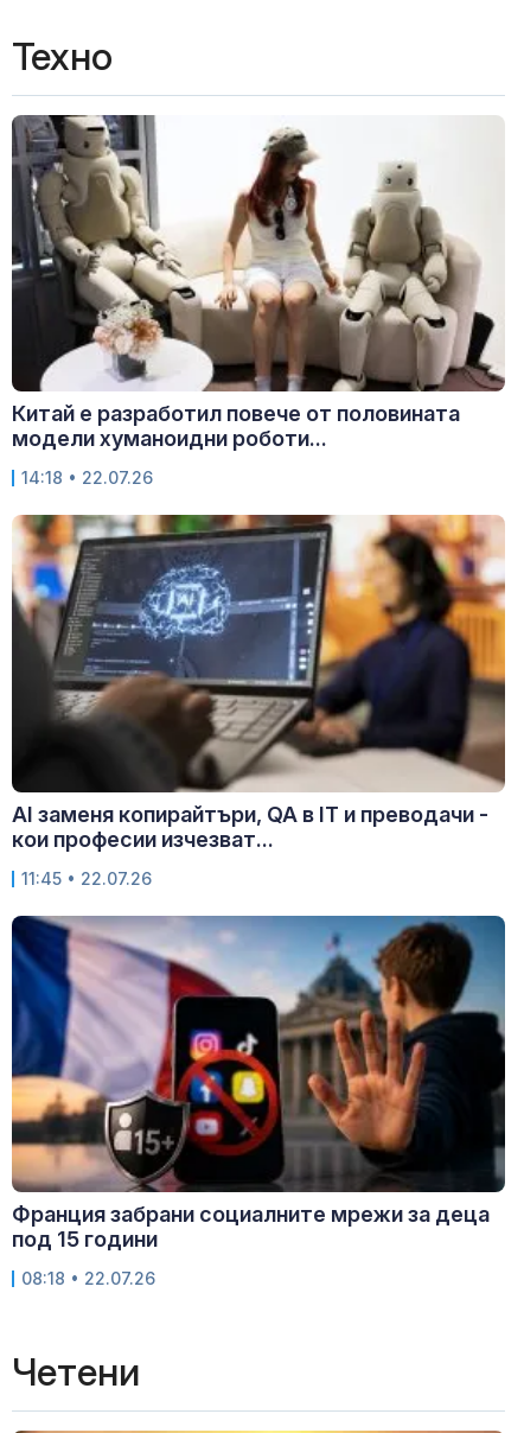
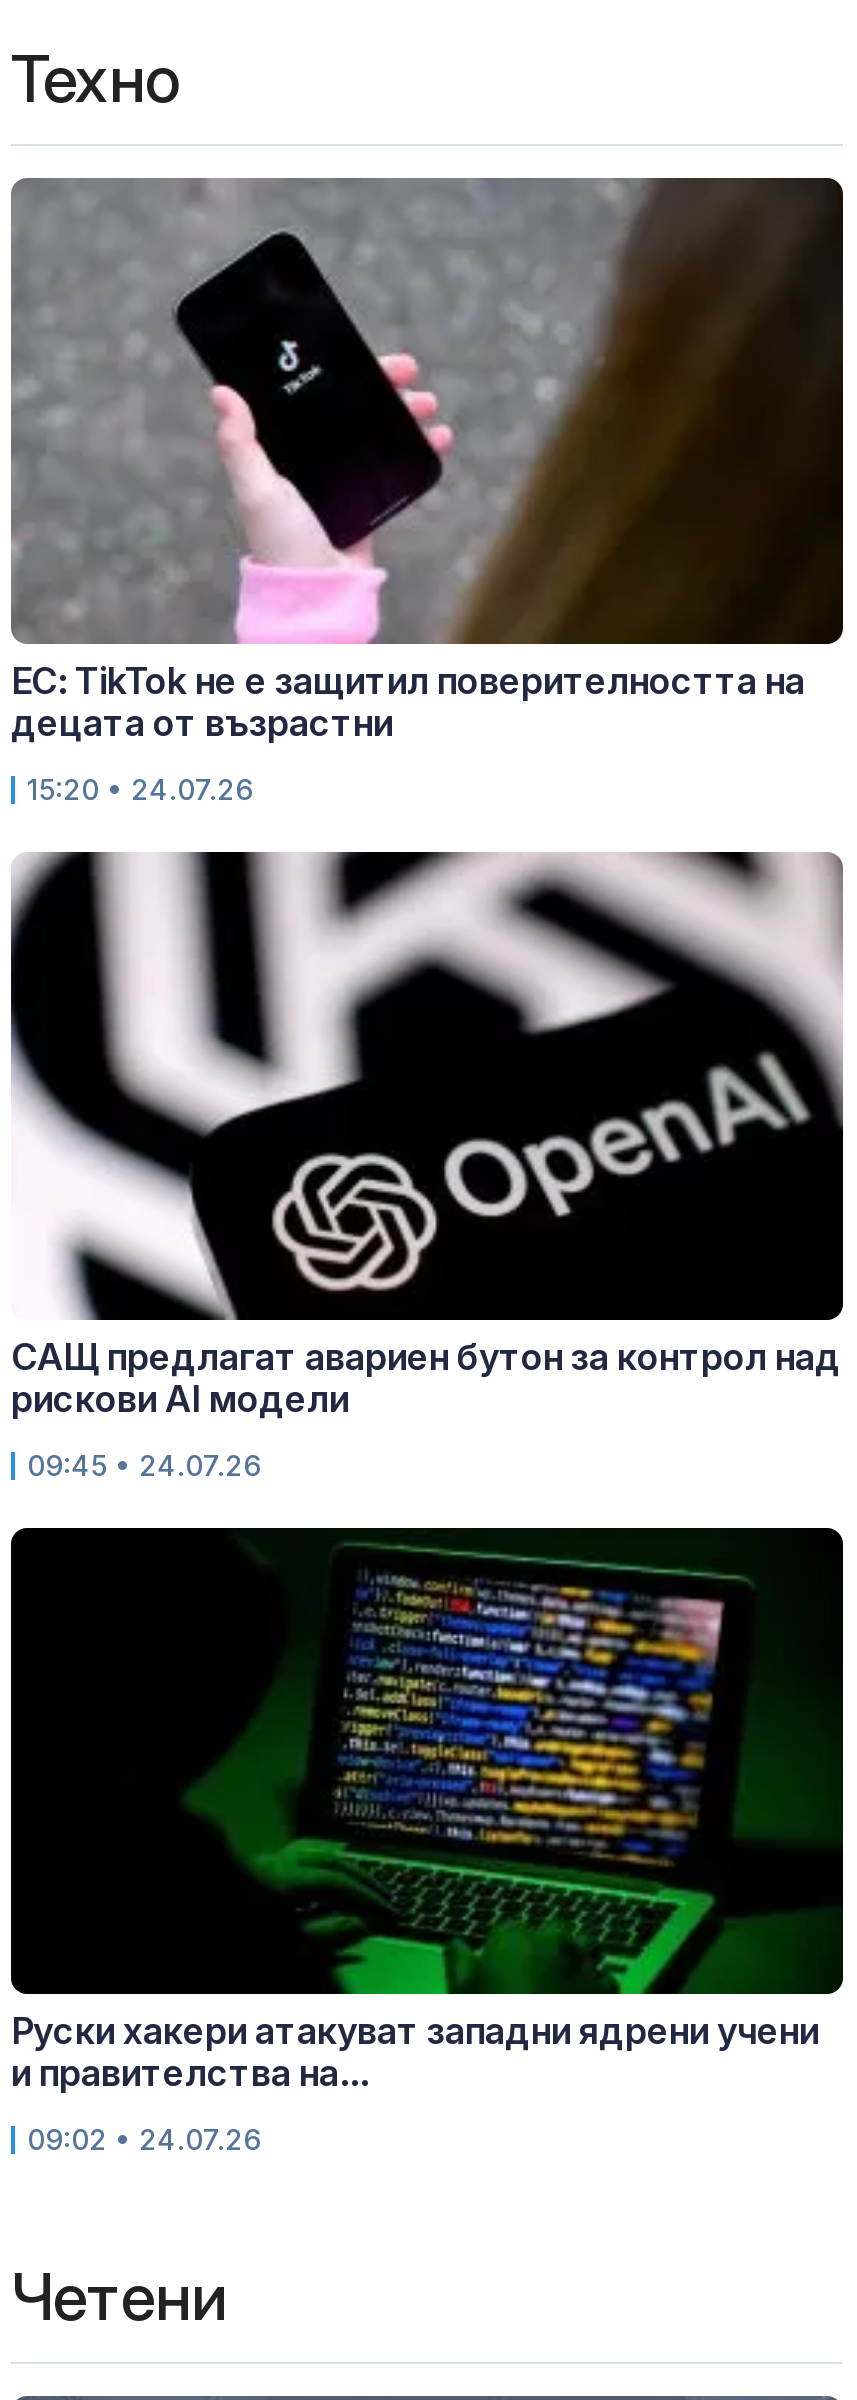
[12,115,505,451] [image] | Китай е разработил повече от половината | модели хуманоидни роботи... -> [11,176,845,745] [image] | ЕС: TikTok не е защитил поверителността на | децата от възрастни
[21,468,153,488] 14:18 • 22.07.26 -> [27,773,253,807] 15:20 • 24.07.26
[11,514,506,851] [image] | AI заменя копирайтъри, QA в IT и преводачи - | кои професии изчезват... -> [9,850,845,1419] [image] | САЩ предлагат авариен бутон за контрол над | рискови AI модели
[21,868,152,888] 11:45 • 22.07.26 -> [27,1447,261,1481] 09:45 • 24.07.26
[11,915,506,1251] [image] | Франция забрани социалните мрежи за деца | под 15 години -> [9,1526,845,2094] [image] | Руски хакери атакуват западни ядрени учени | и правителства на...
[21,1268,155,1288] 08:18 • 22.07.26 -> [27,2122,261,2156] 09:02 • 24.07.26

